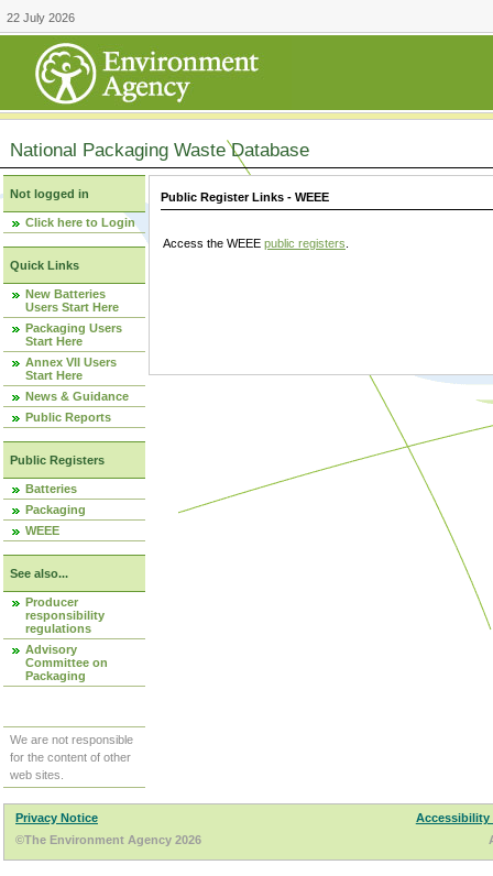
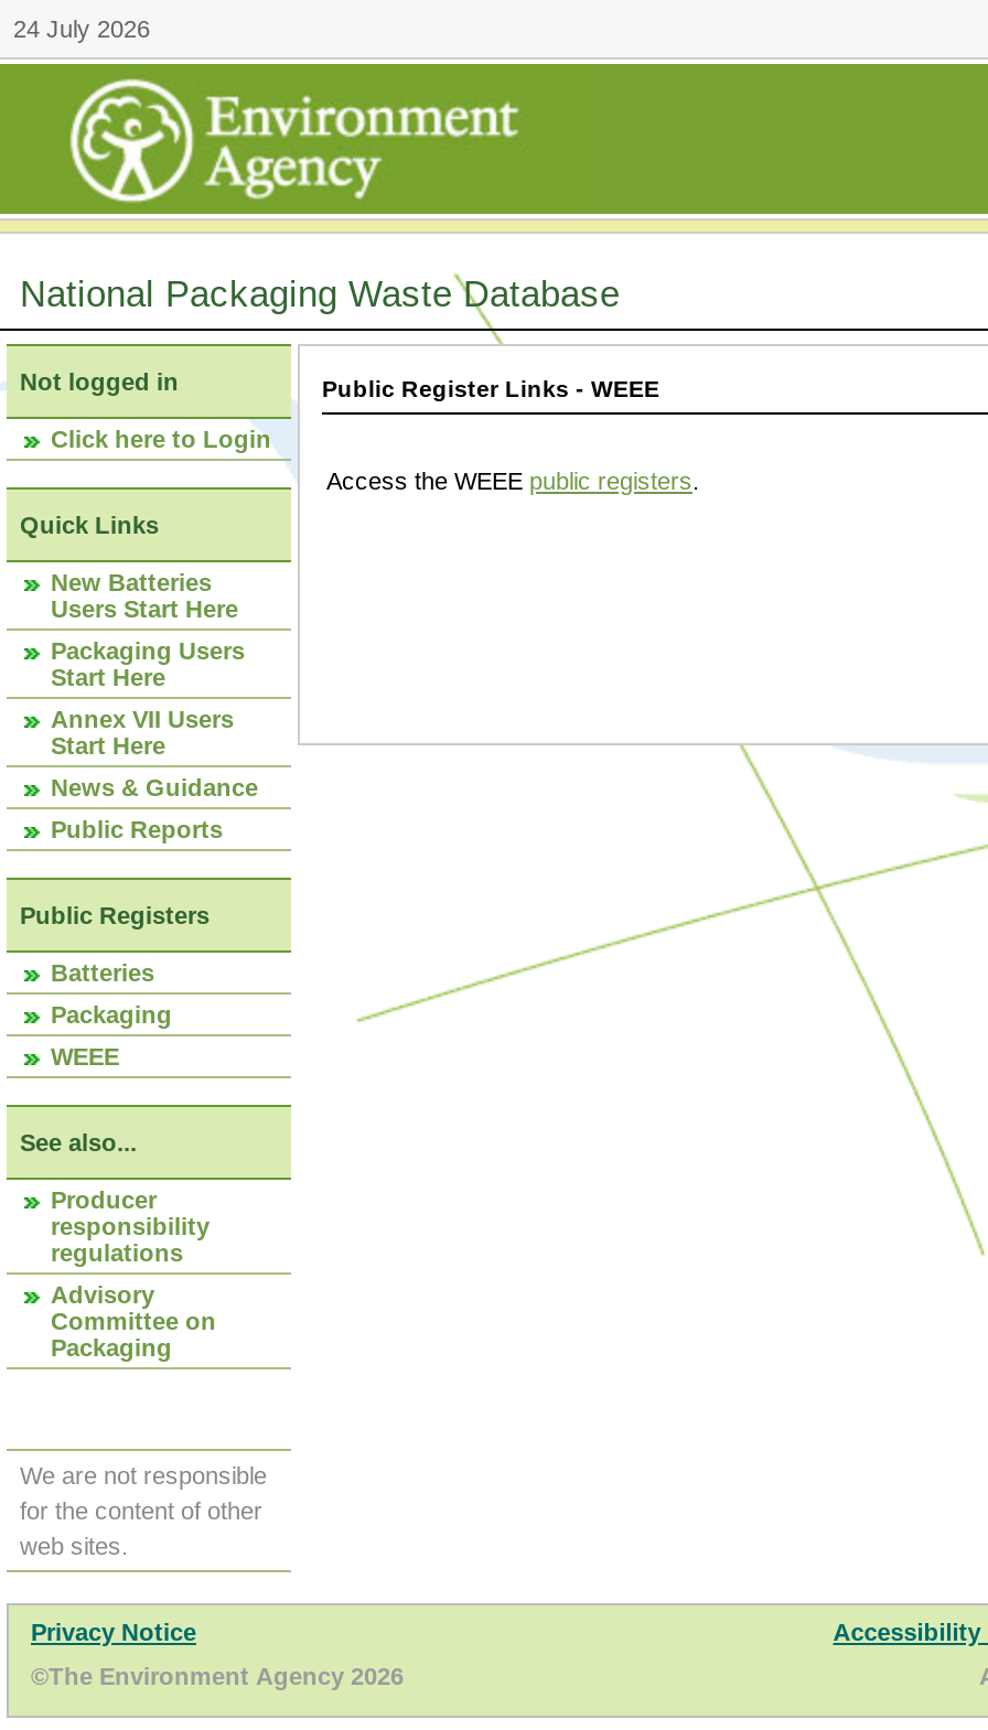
[7,11,75,24] 22 July 2026 -> [13,15,150,42] 24 July 2026

